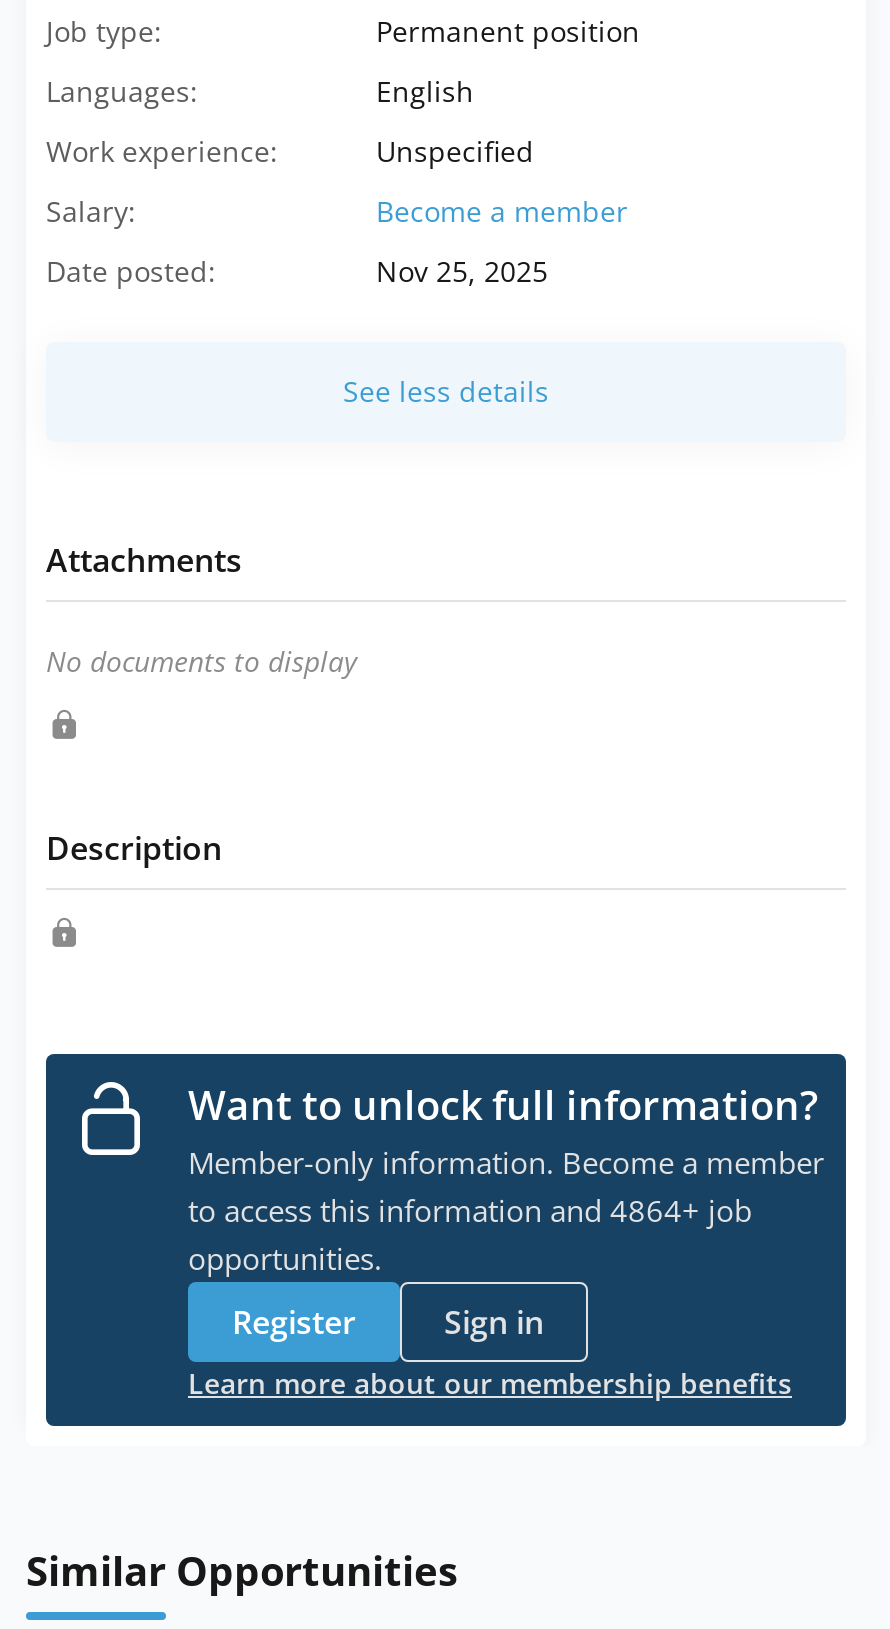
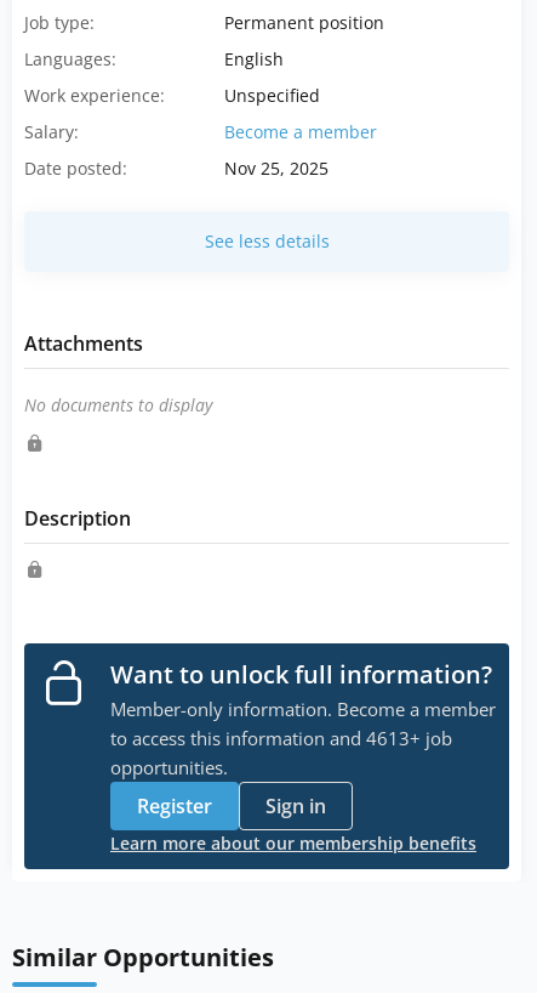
[188,1190,752,1230] to access this information and 4864+ job -> [110,726,452,750] to access this information and 4613+ job

